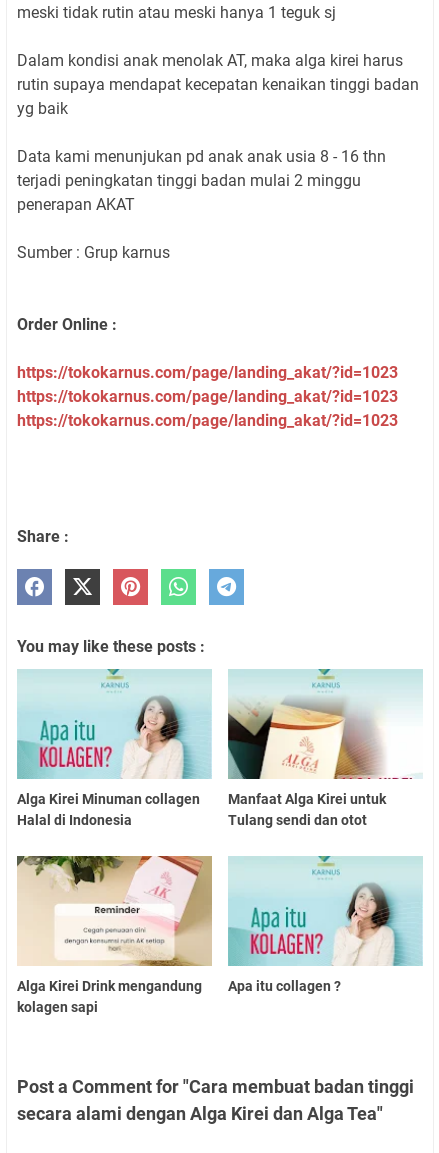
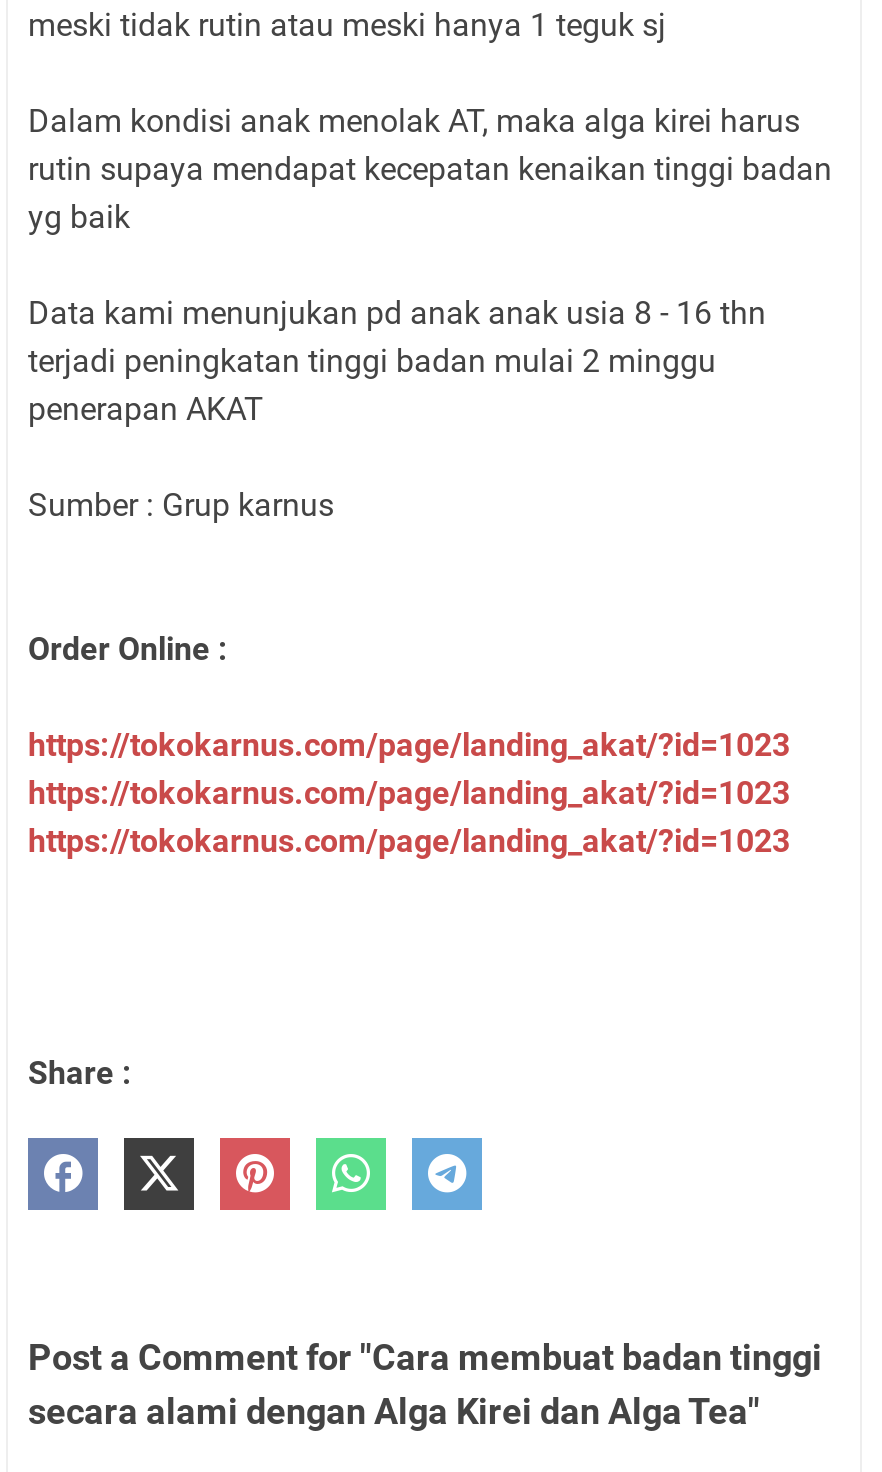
[17,637,205,656] You may like these posts : -> none
[16,668,212,828] [image] | Alga Kirei Minuman collagen | Halal di Indonesia -> none
[227,668,423,828] [image] | Manfaat Alga Kirei untuk | Tulang sendi dan otot -> none
[16,855,213,1015] [image] | Alga Kirei Drink mengandung | kolagen sapi -> none
[227,855,423,994] [image] | Apa itu collagen ? -> none

